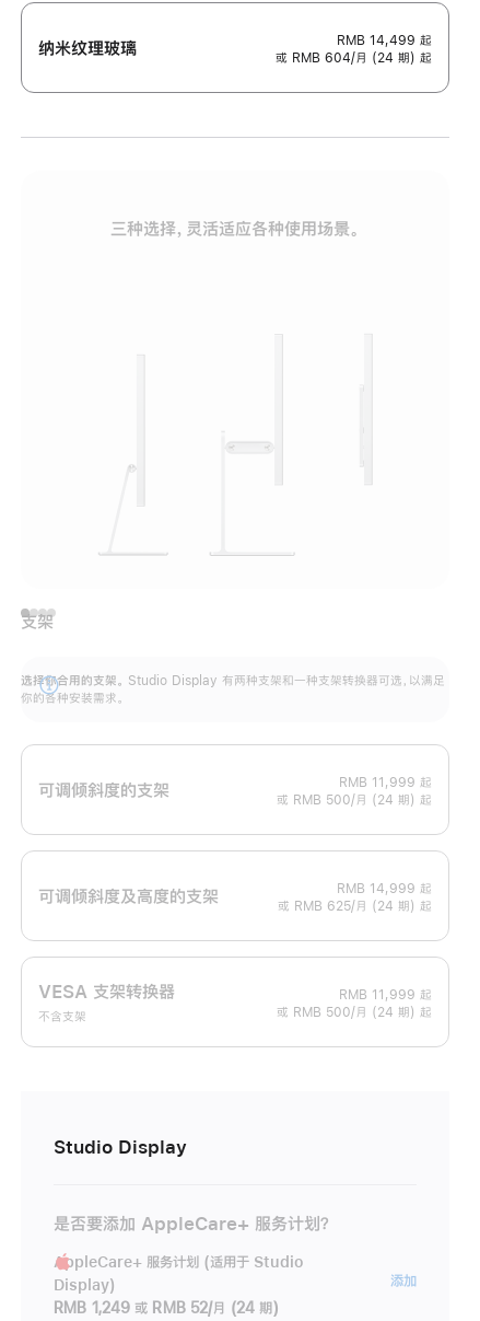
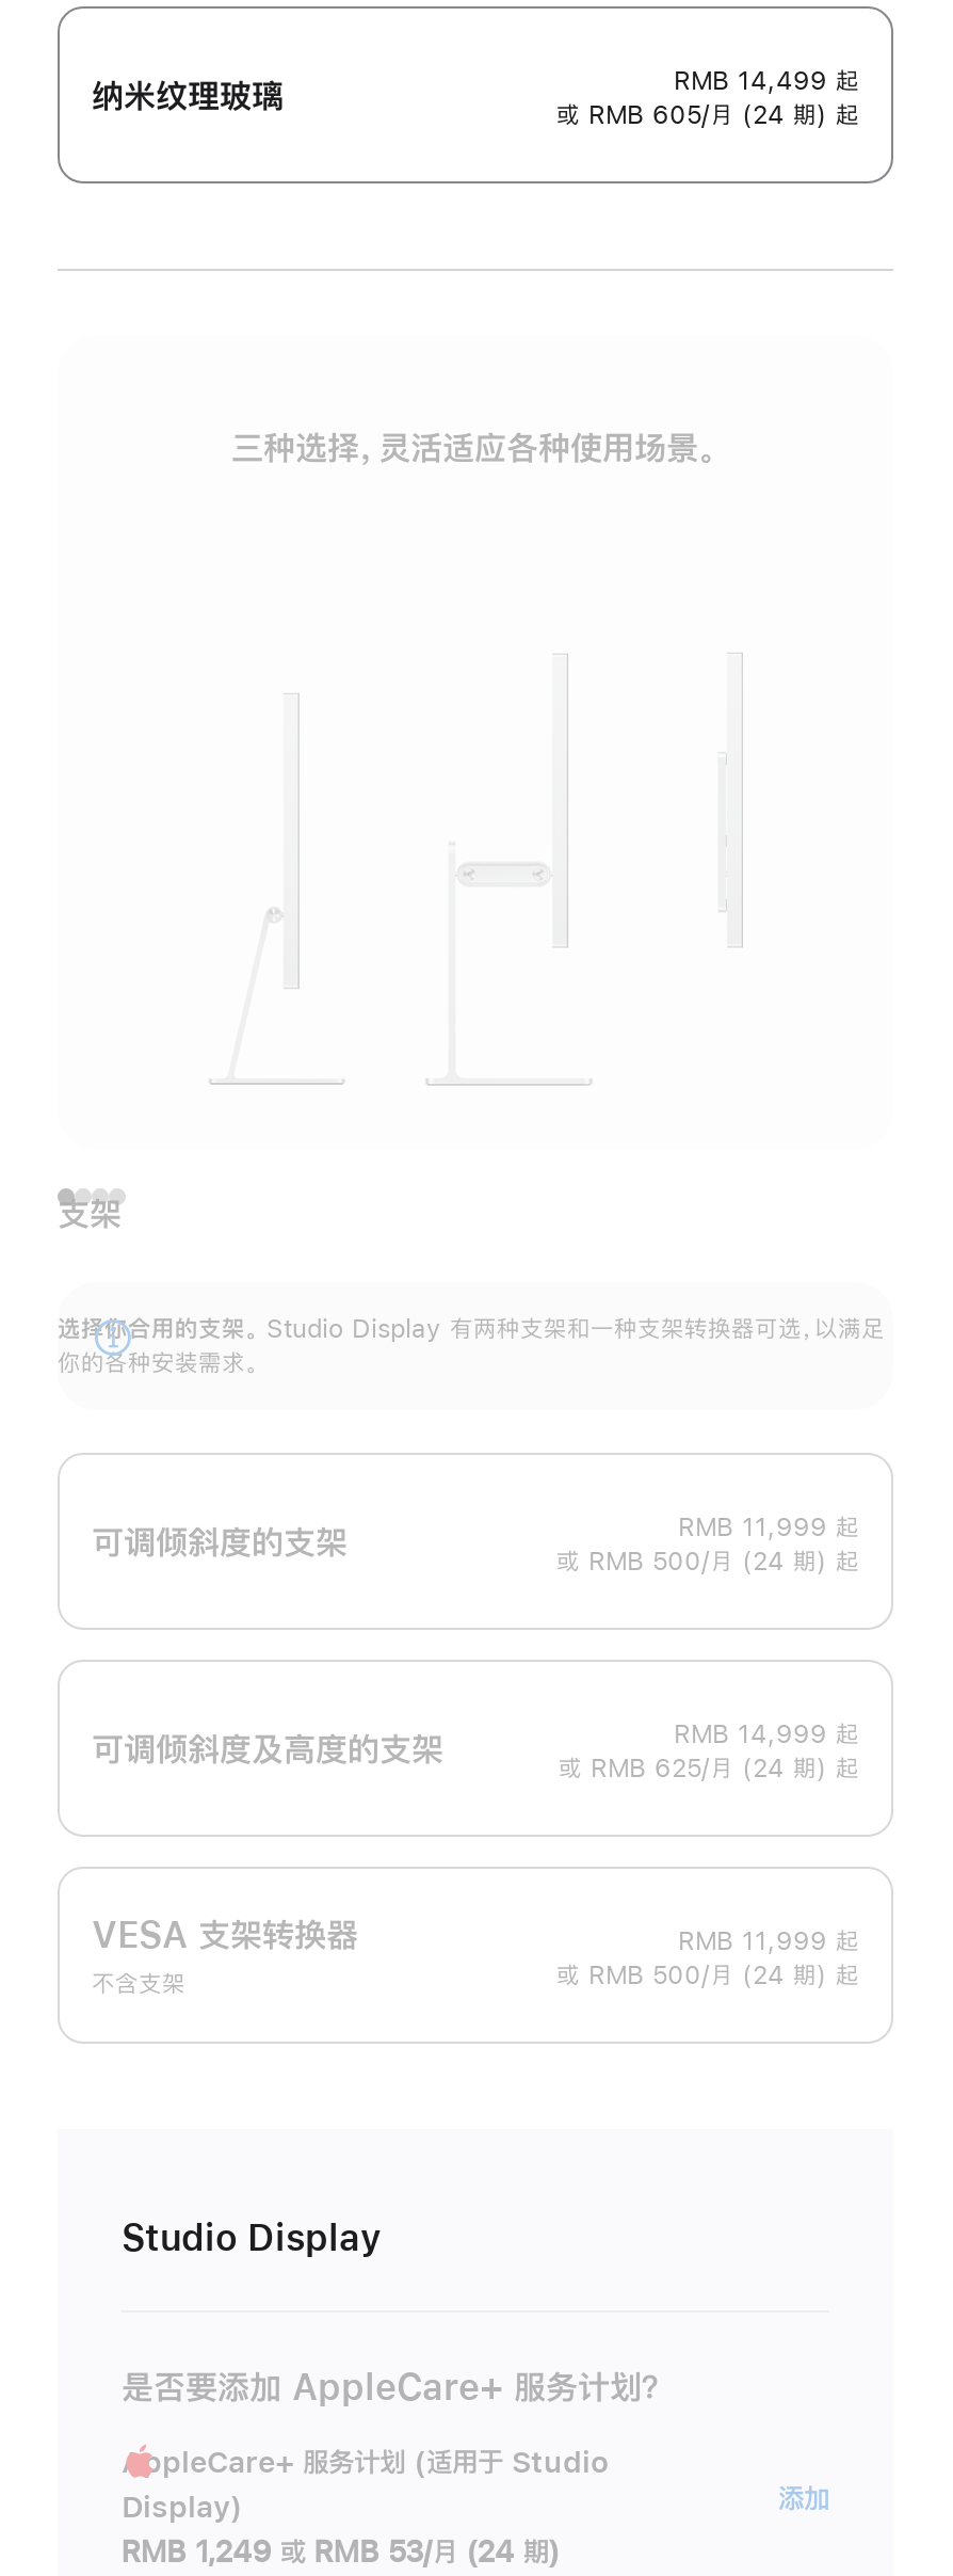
[276,52,432,65] 或 RMB 604/月 (24 期) 起 -> [556,103,859,128] 或 RMB 605/月 (24 期) 起
[54,1301,278,1316] RMB 1,249 或 RMB 52/月 (24 期) -> [122,2537,560,2567] RMB 1,249 或 RMB 53/月 (24 期)

